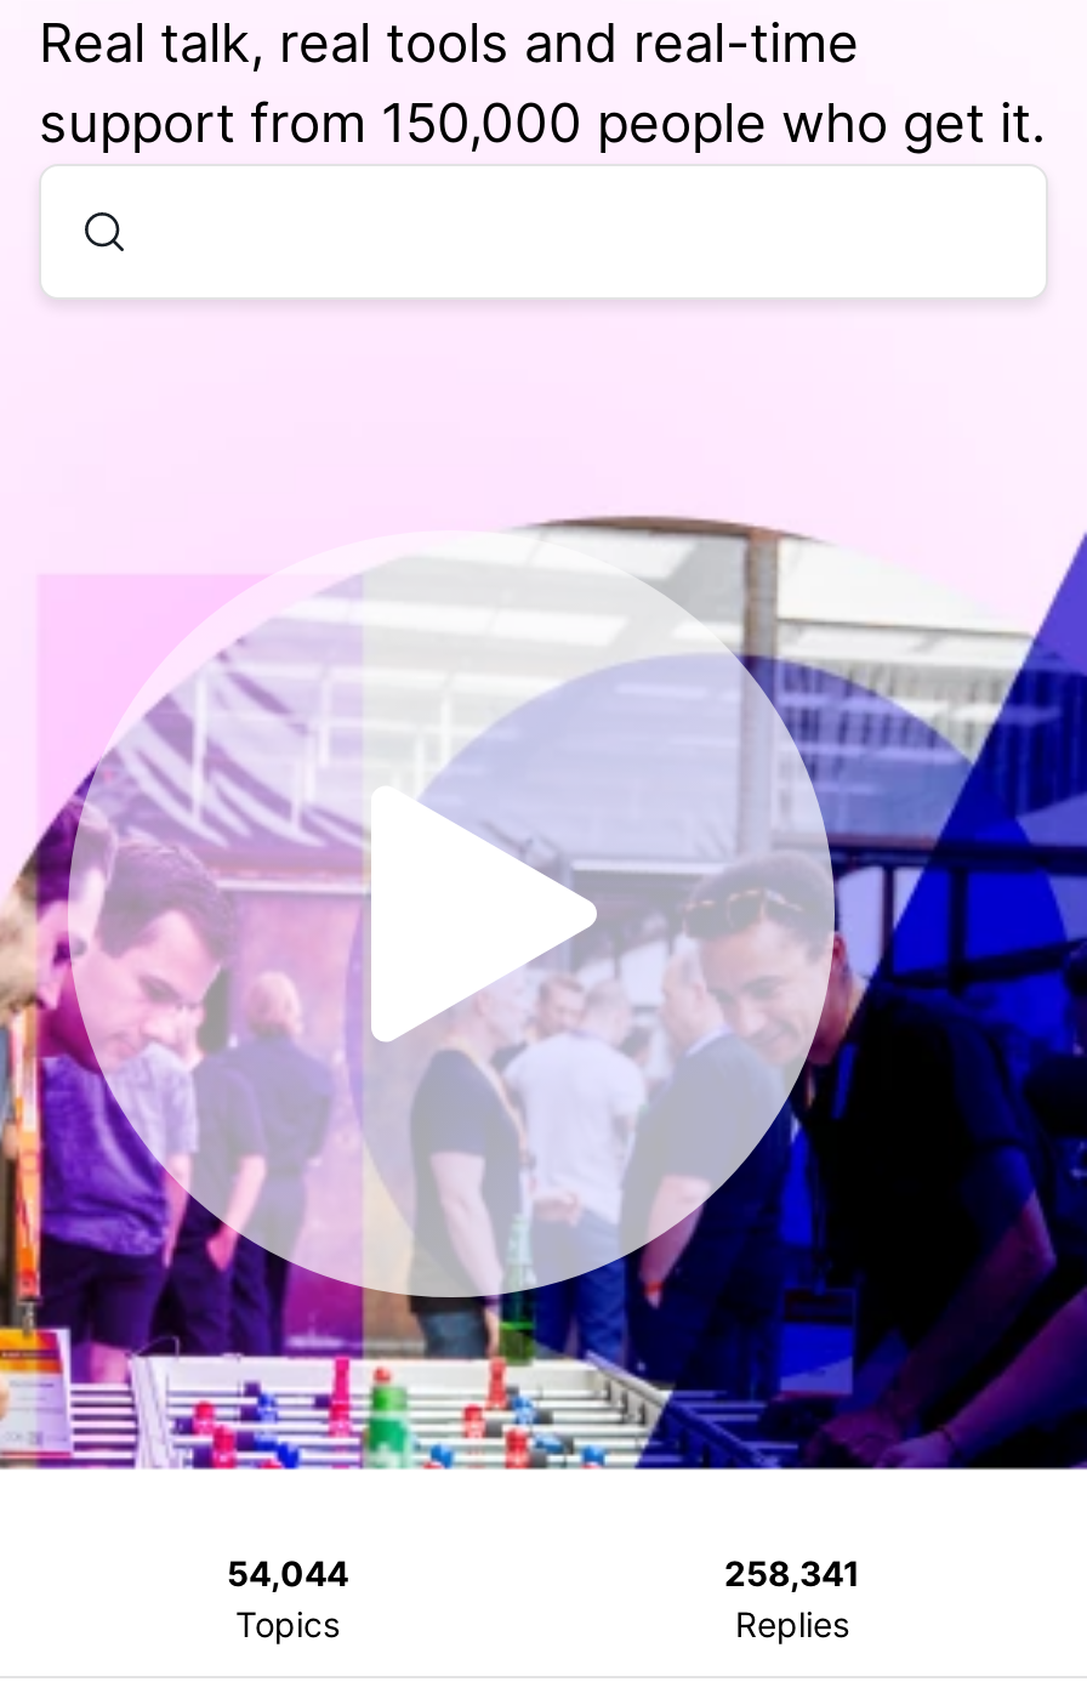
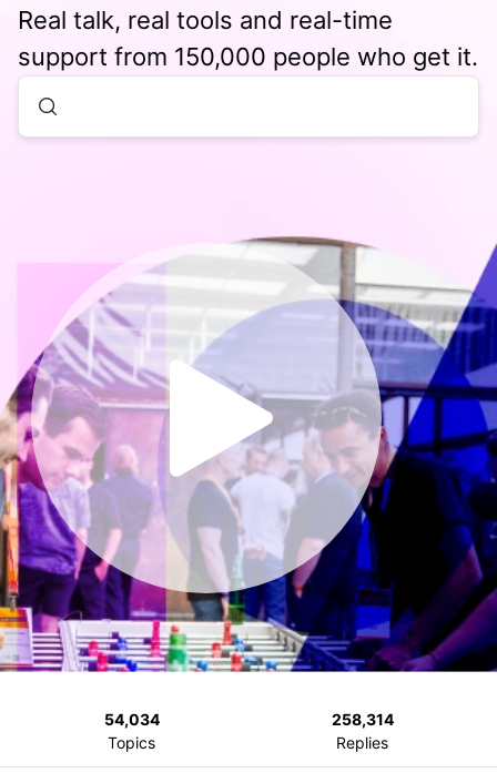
[227,1553,348,1594] 54,044 -> [104,710,159,729] 54,034
[724,1553,860,1594] 258,341 -> [331,710,393,729] 258,314

